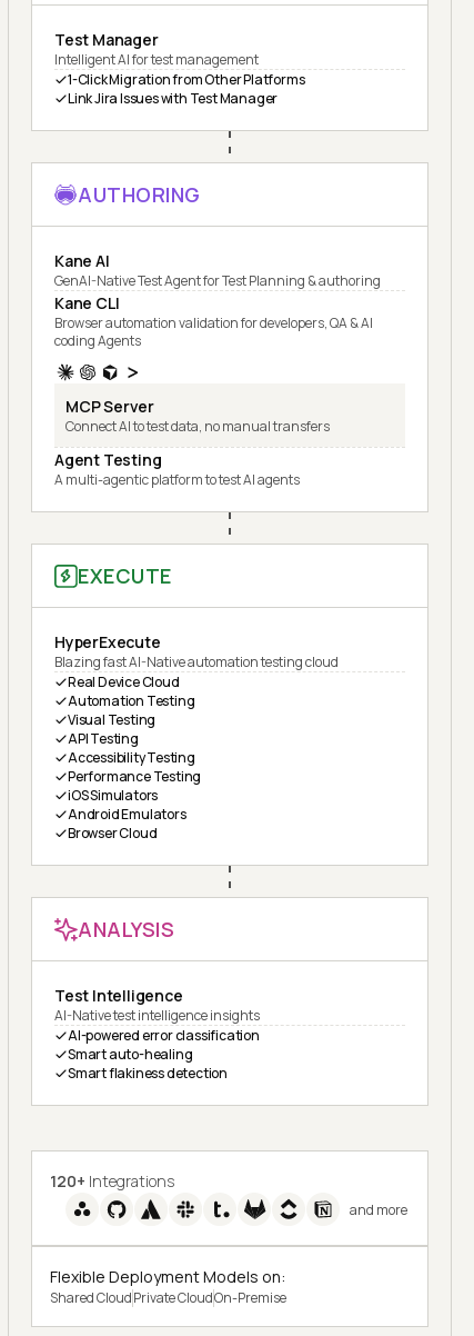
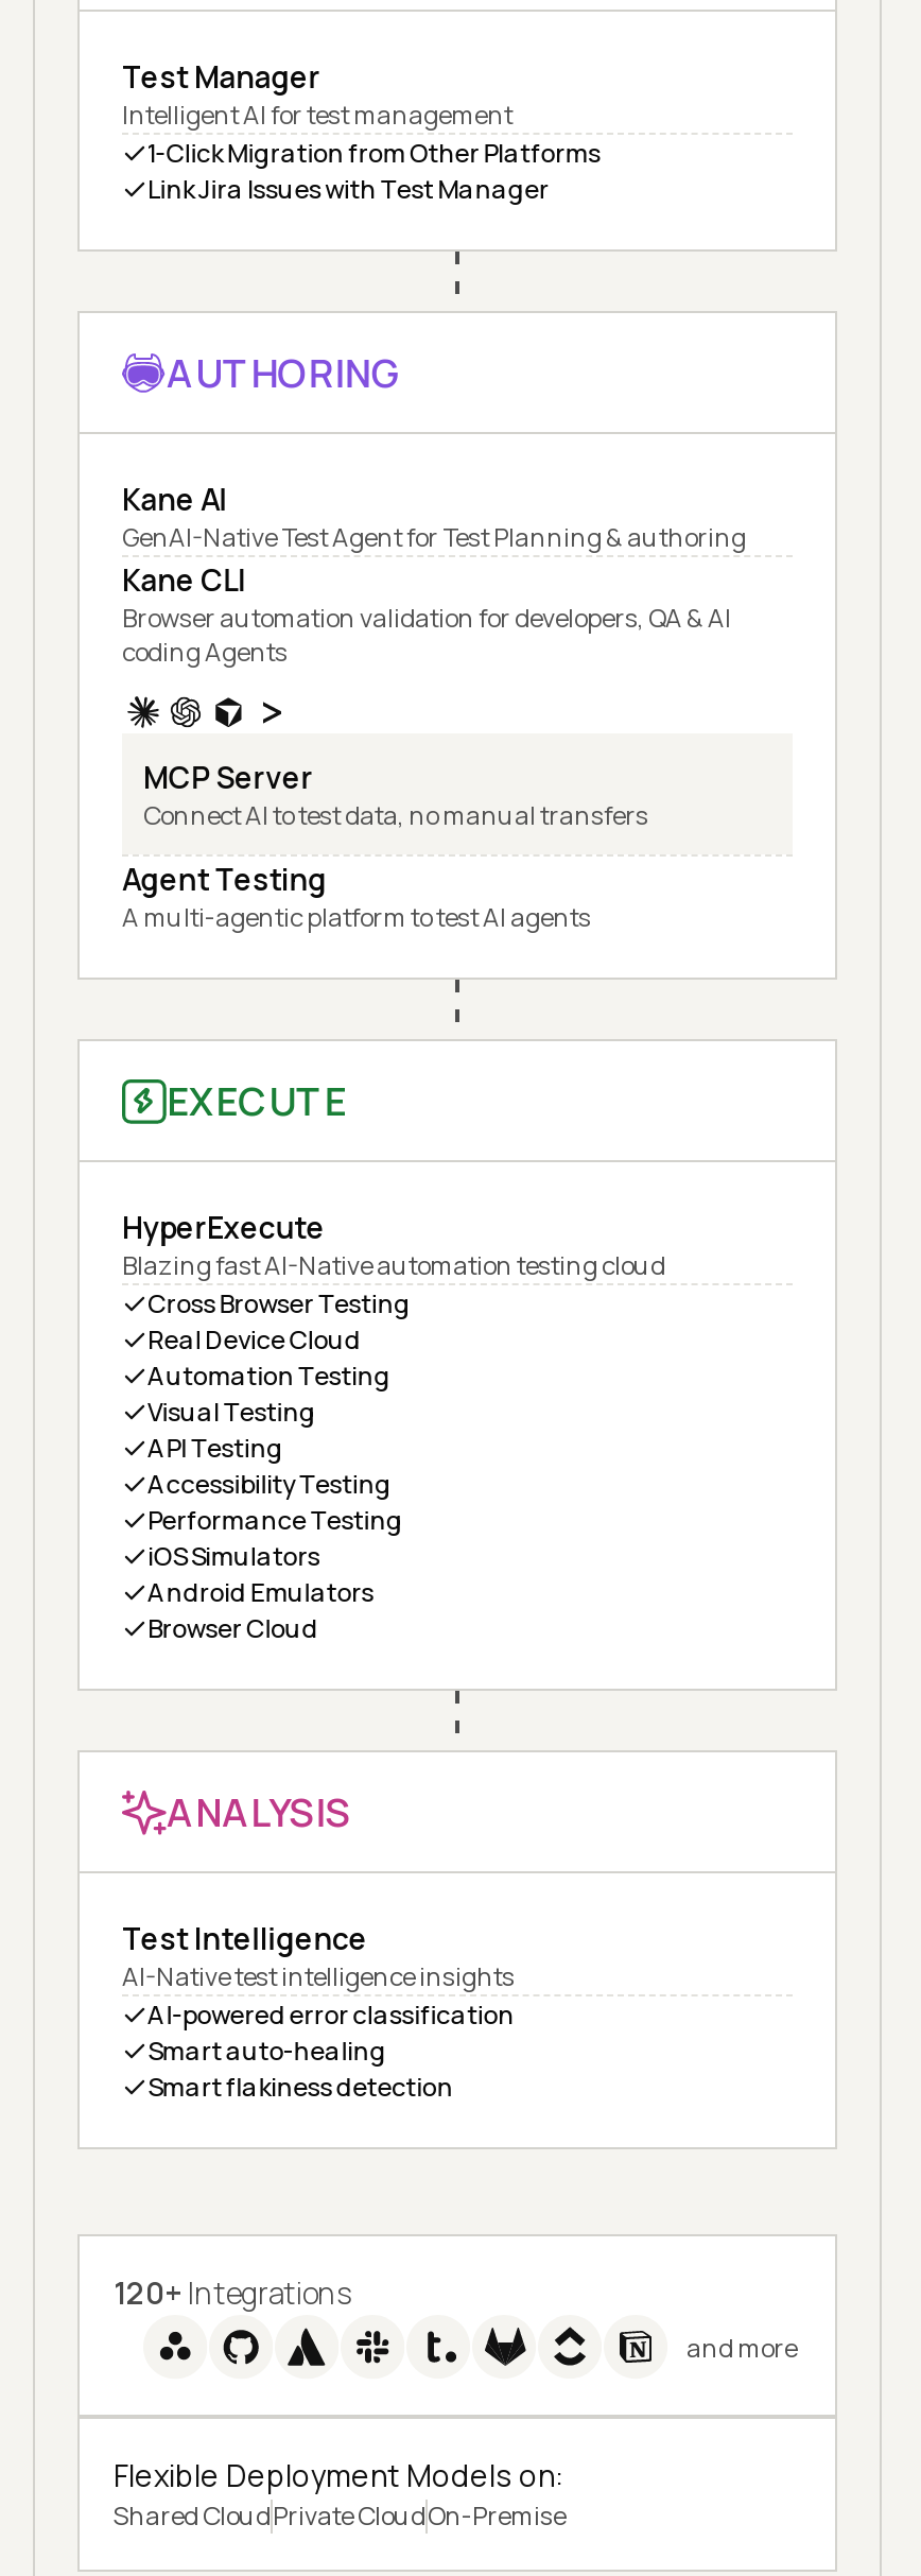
none -> [147,1286,410,1322] Cross Browser Testing

